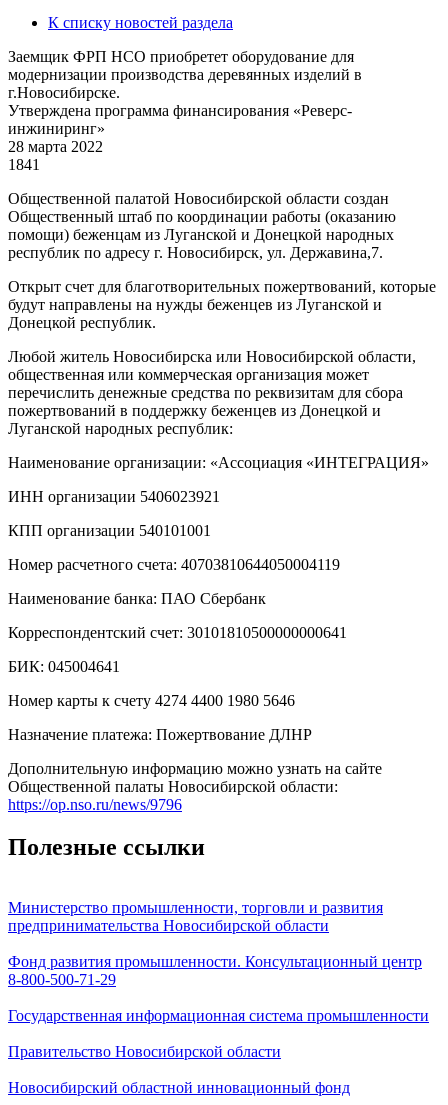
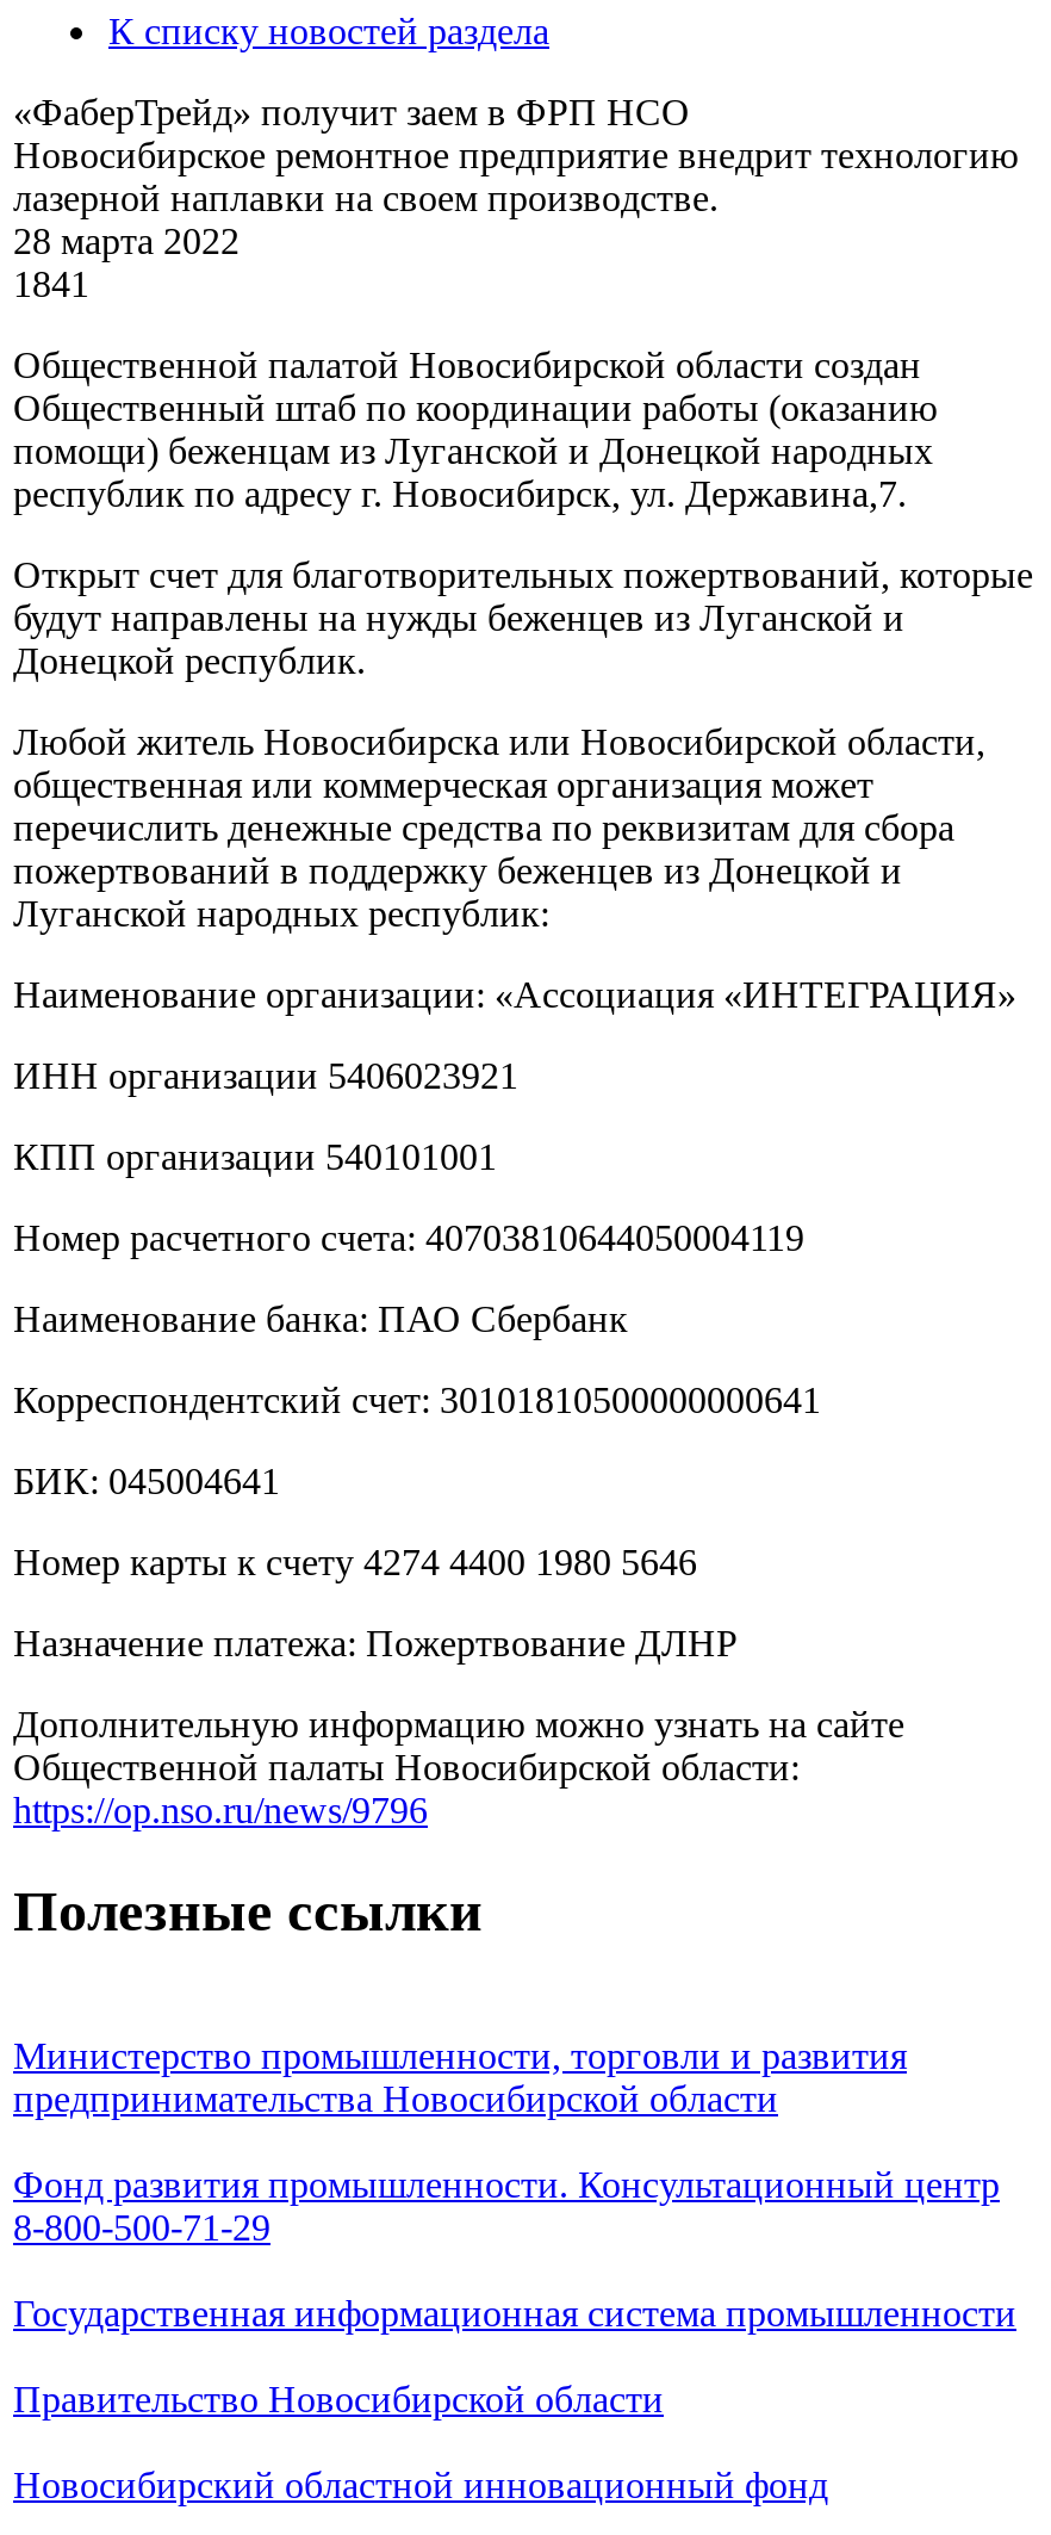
[8,48,362,137] Заемщик ФРП НСО приобретет оборудование для | модернизации производства деревянных изделий в | г.Новосибирске. | Утверждена программа финансирования «Реверс- | инжиниринг» -> [13,92,1019,218] «ФаберТрейд» получит заем в ФРП НСО | Новосибирское ремонтное предприятие внедрит технологию | лазерной наплавки на своем производстве.

